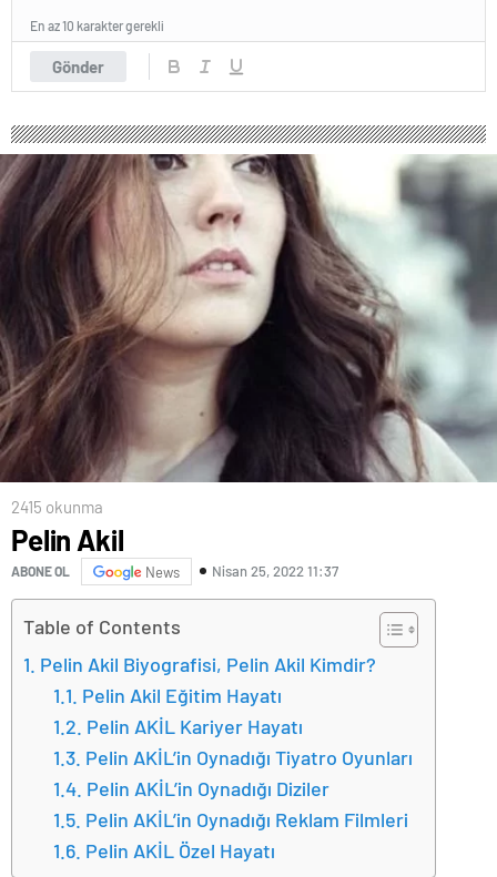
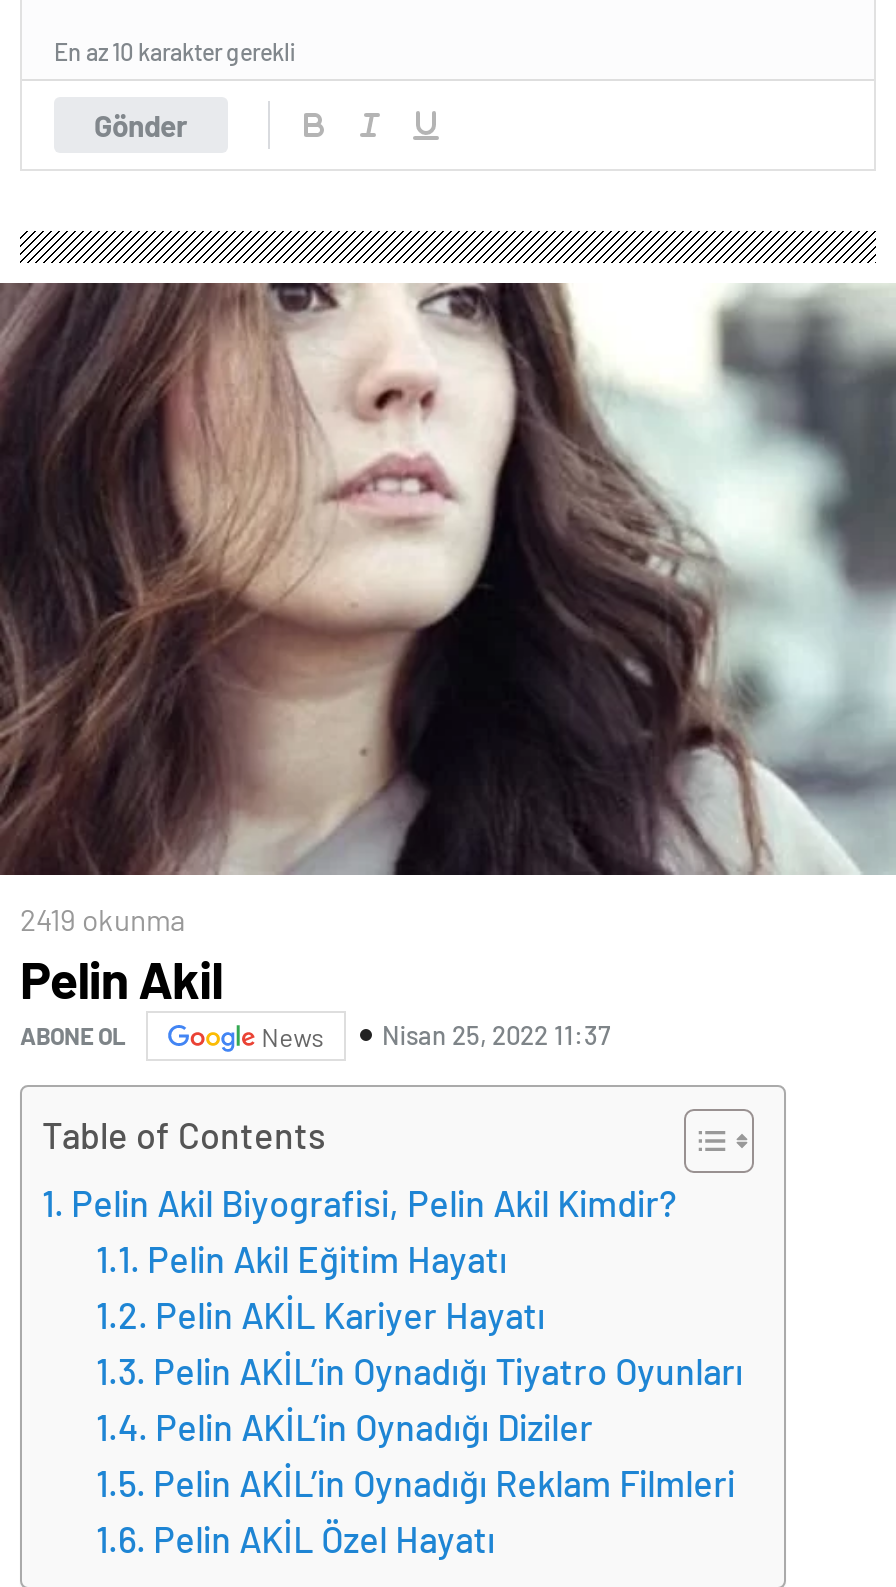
[11,496,103,516] 2415 okunma -> [20,901,186,937] 2419 okunma

